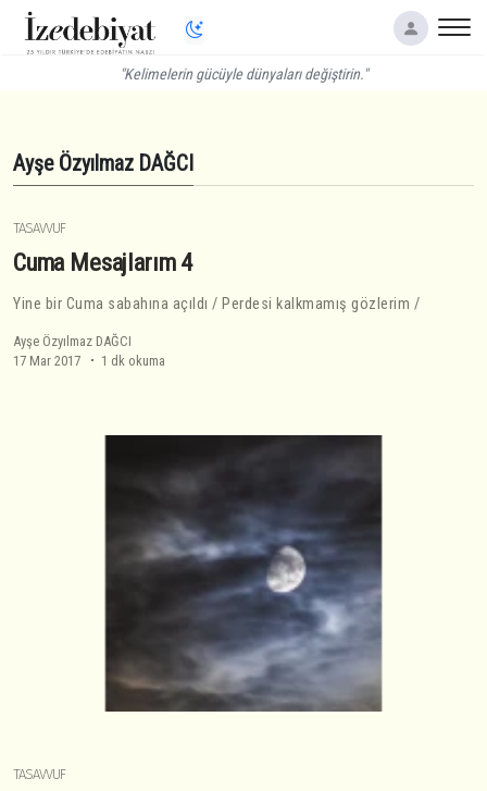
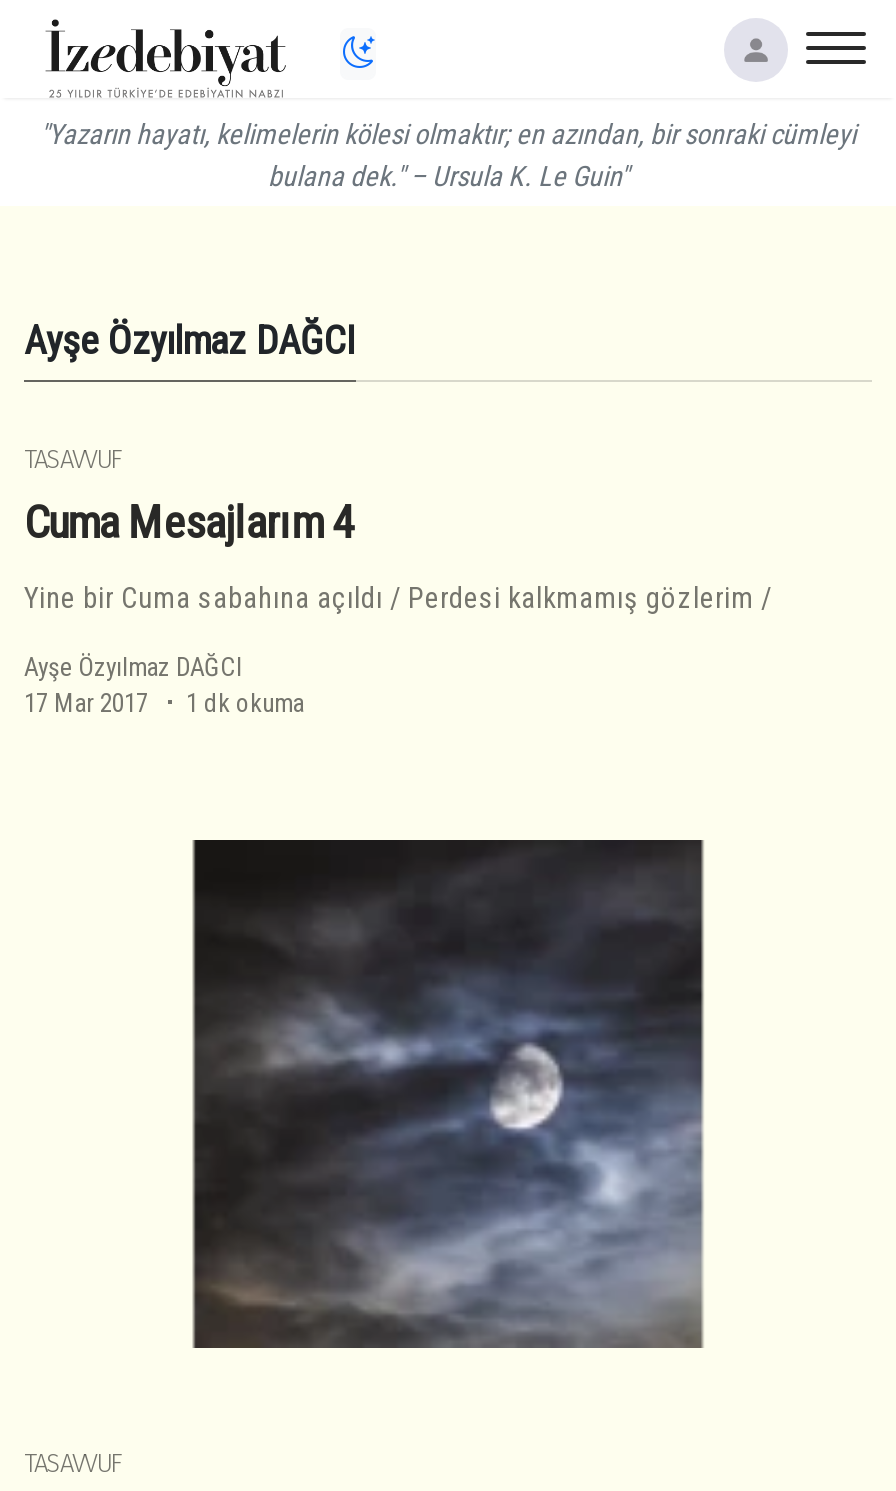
[120,65,367,83] "Kelimelerin gücüyle dünyaları değiştirin." -> [40,118,856,192] "Yazarın hayatı, kelimelerin kölesi olmaktır; en azından, bir sonraki cümleyi | bulana dek." – Ursula K. Le Guin"

